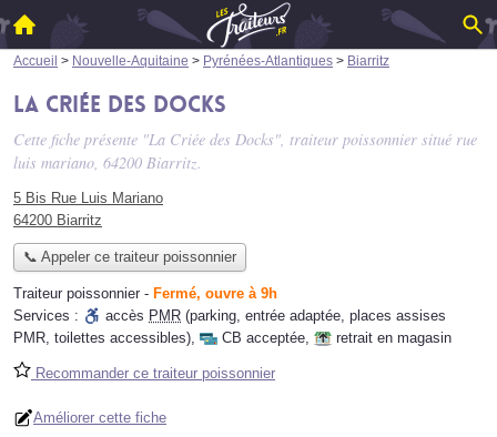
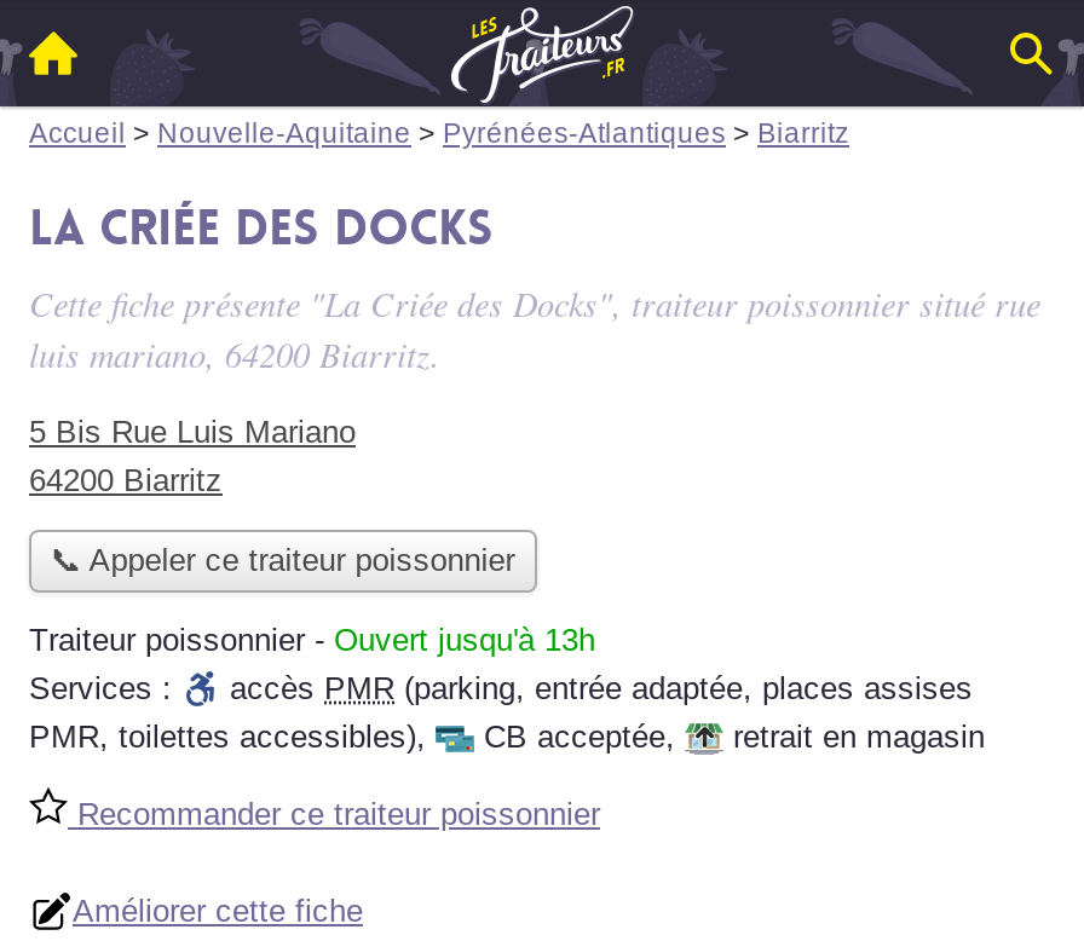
[13,285,277,302] Traiteur poissonnier - Fermé, ouvre à 9h -> [29,623,595,659] Traiteur poissonnier - Ouvert jusqu'à 13h

